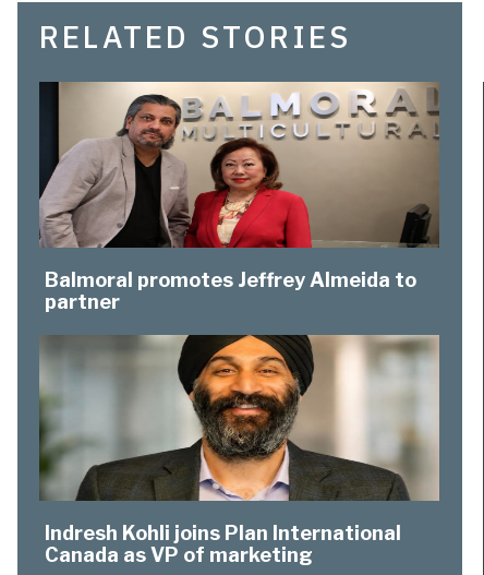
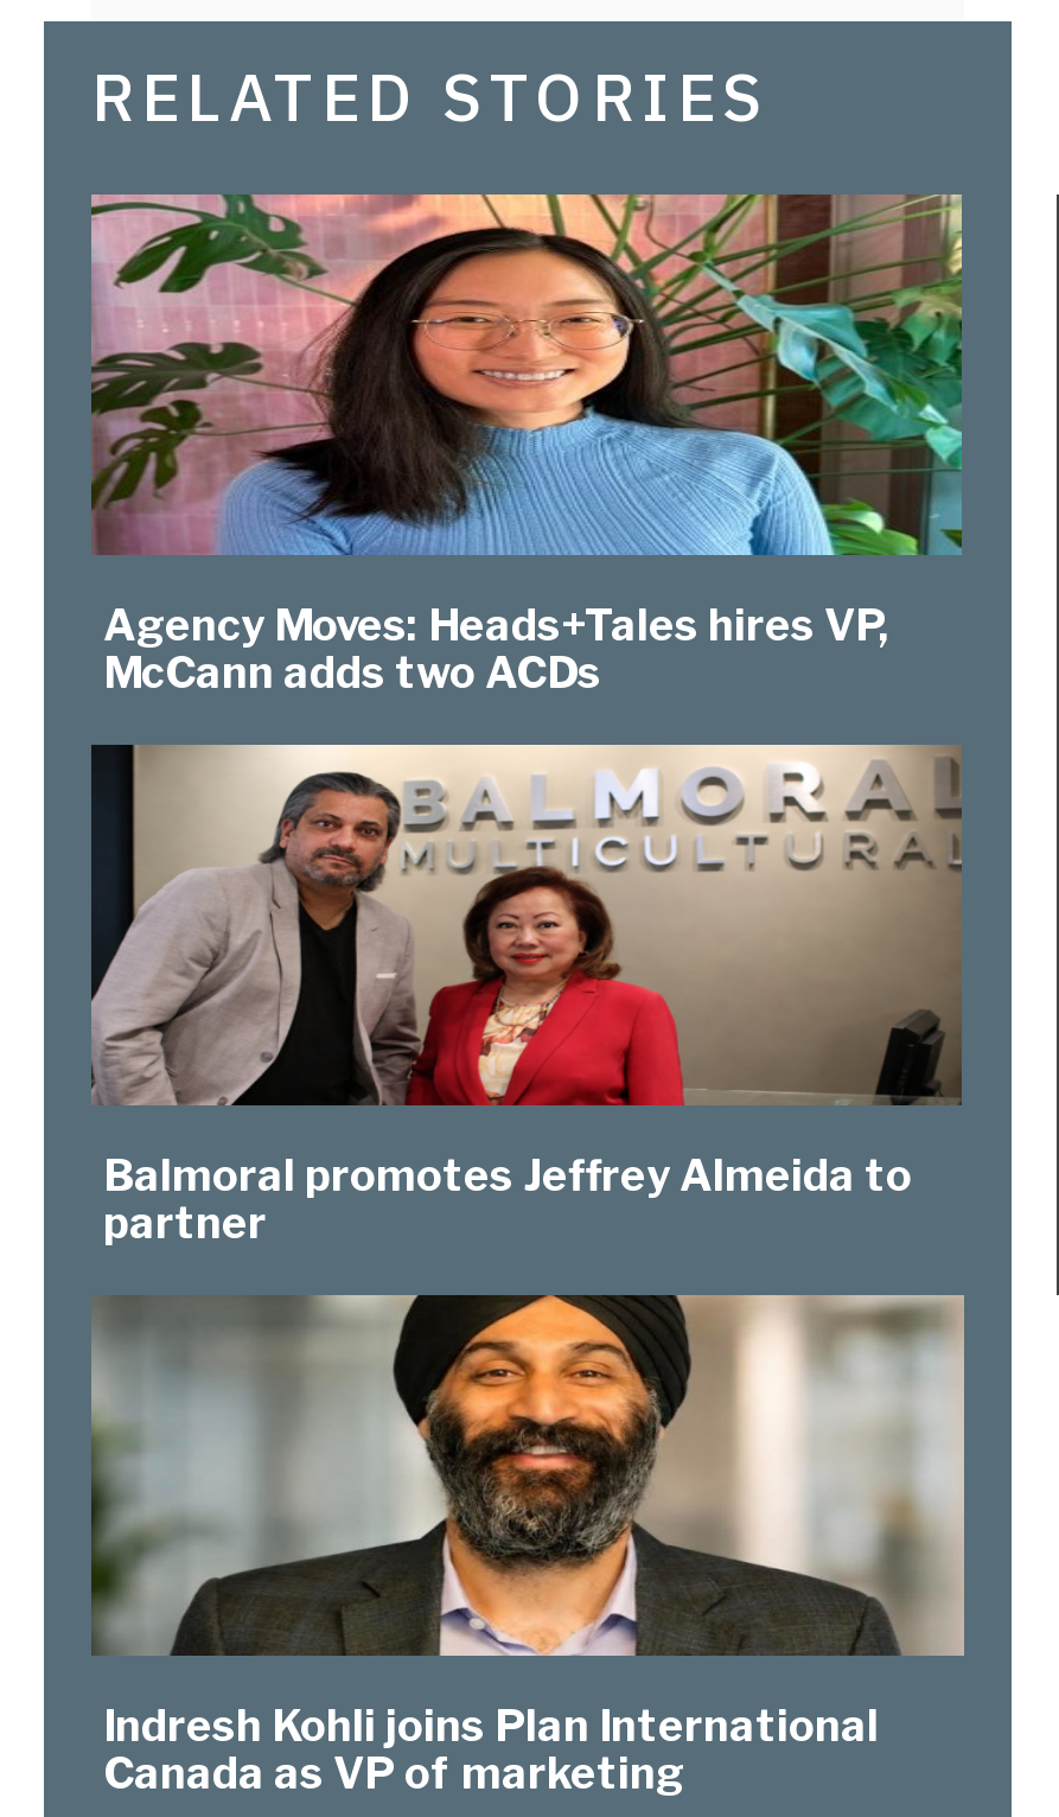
none -> [89,192,964,698] [image] | Agency Moves: Heads+Tales hires VP, | McCann adds two ACDs

